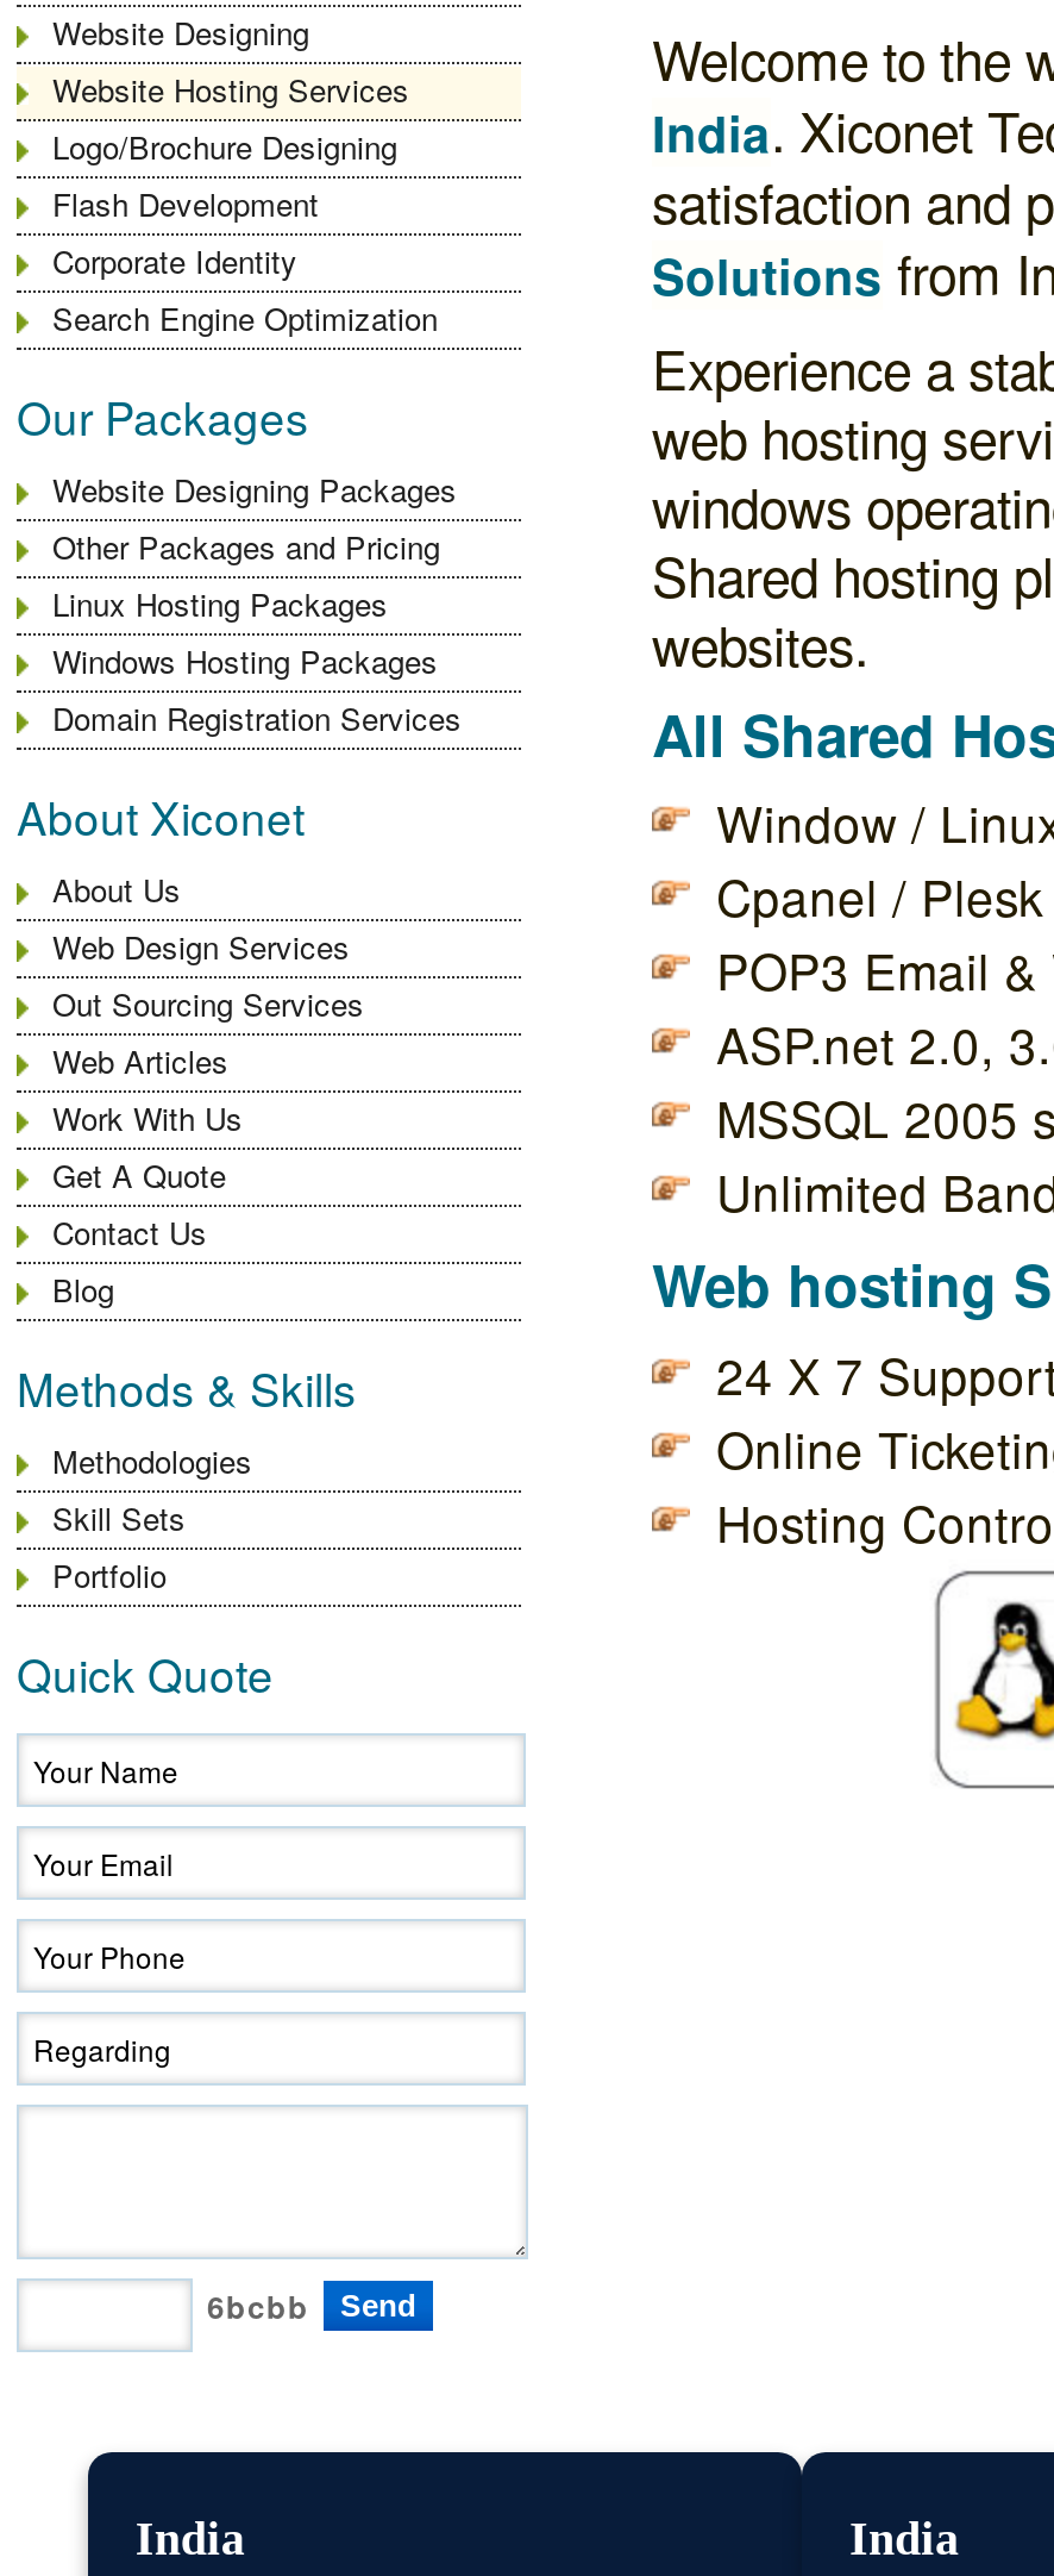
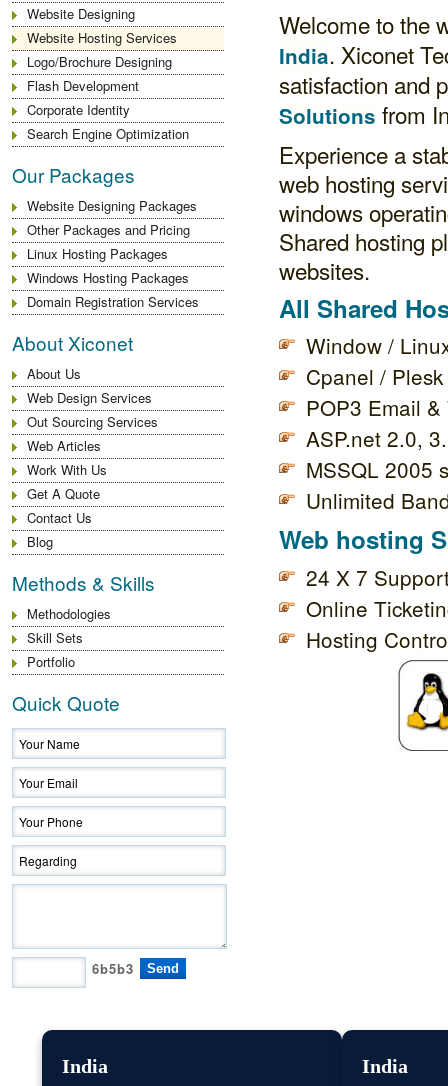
[207,2283,309,2328] 6bcbb -> [92,959,134,978] 6b5b3

